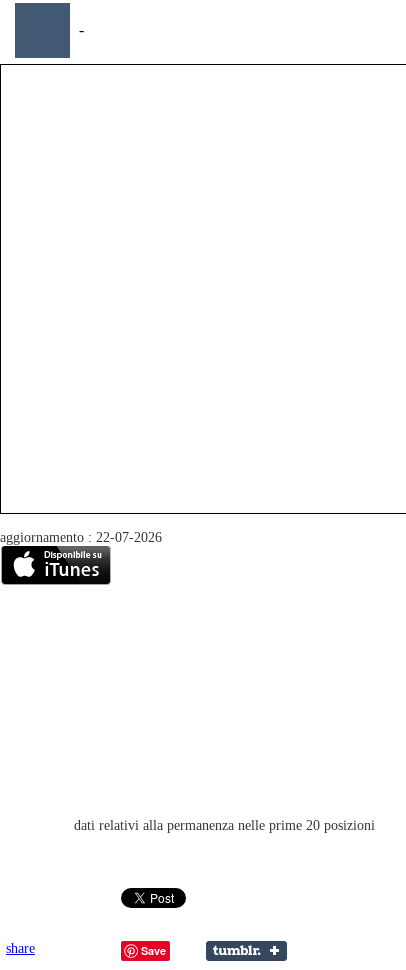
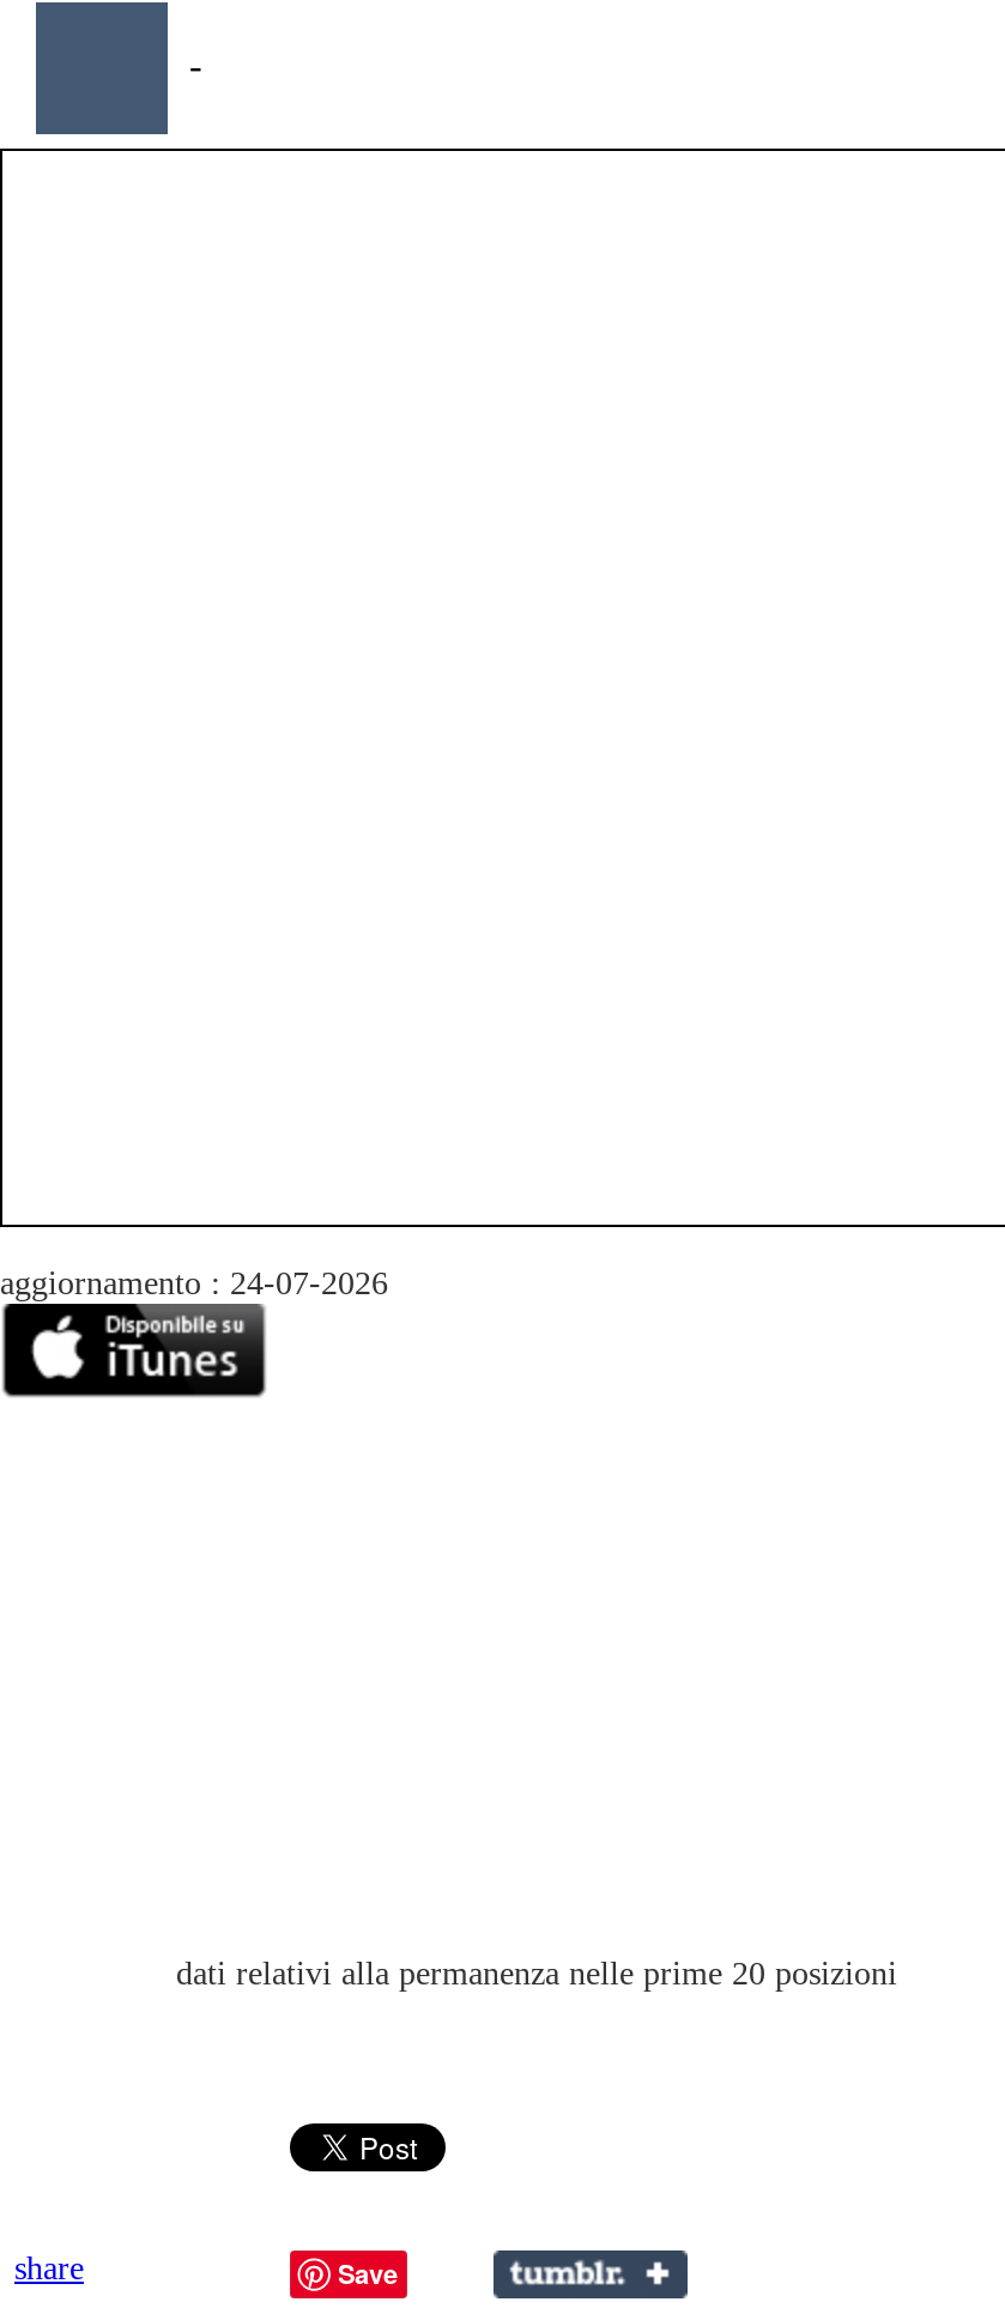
[0,530,162,545] aggiornamento : 22-07-2026 -> [0,1265,388,1301] aggiornamento : 24-07-2026

